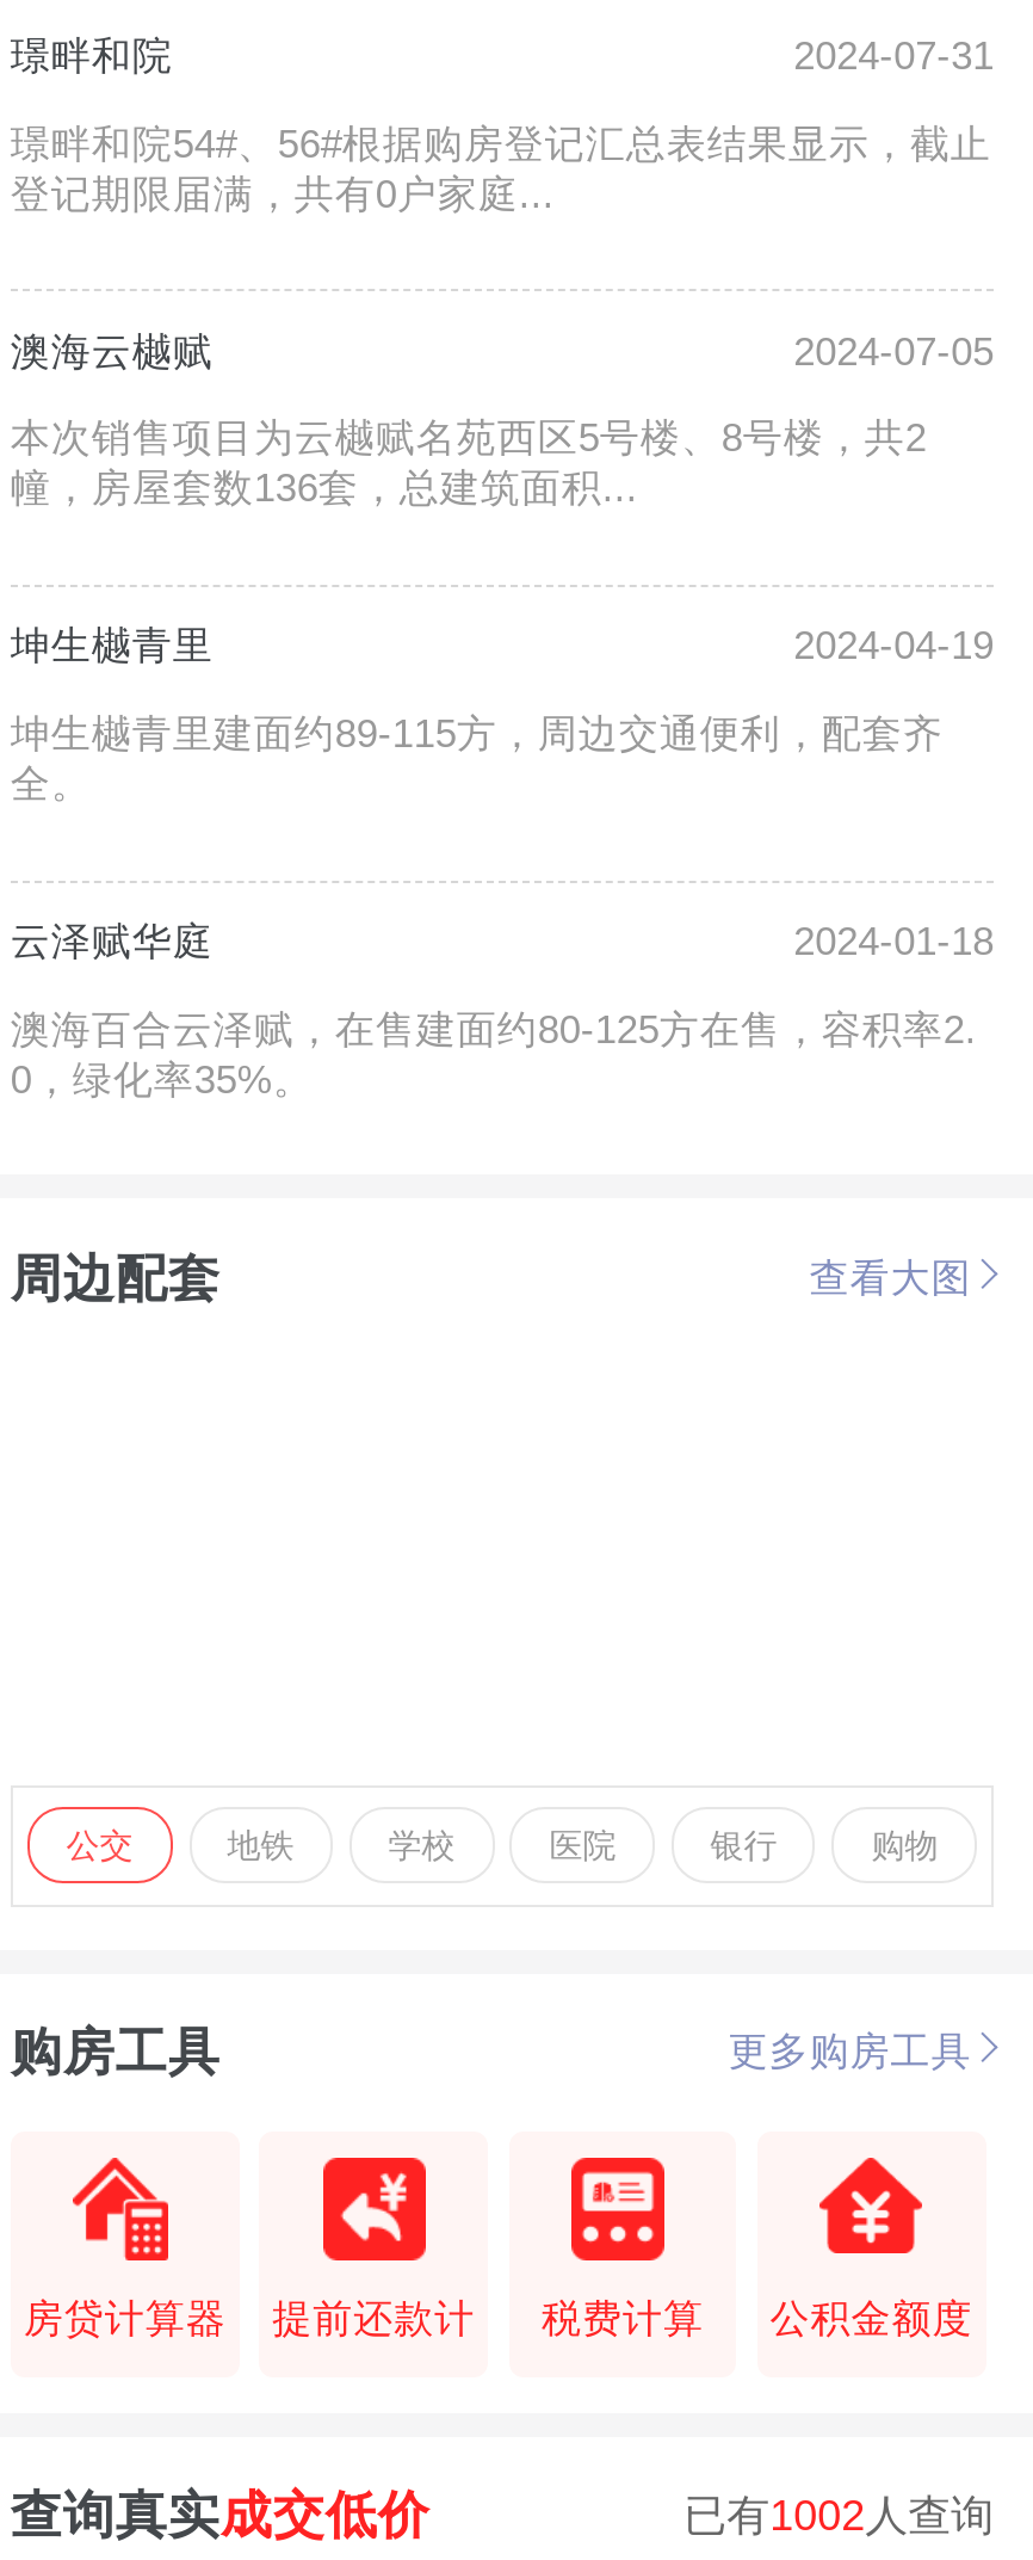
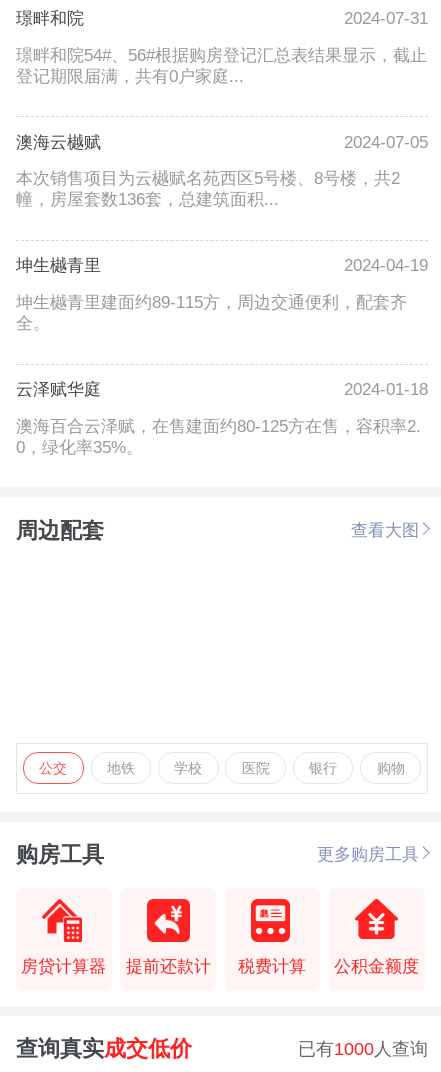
[684,2493,994,2541] 已有1002人查询 -> [298,1039,428,1059] 已有1000人查询

